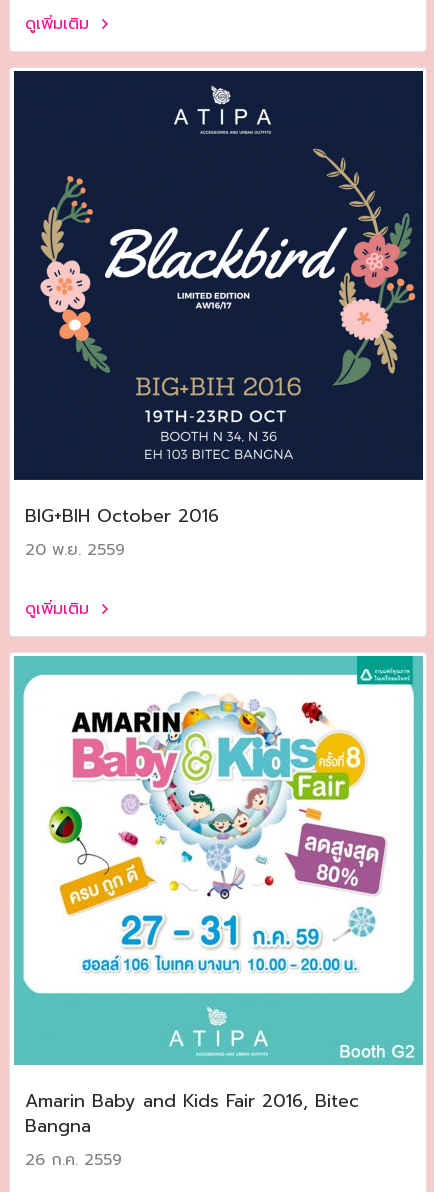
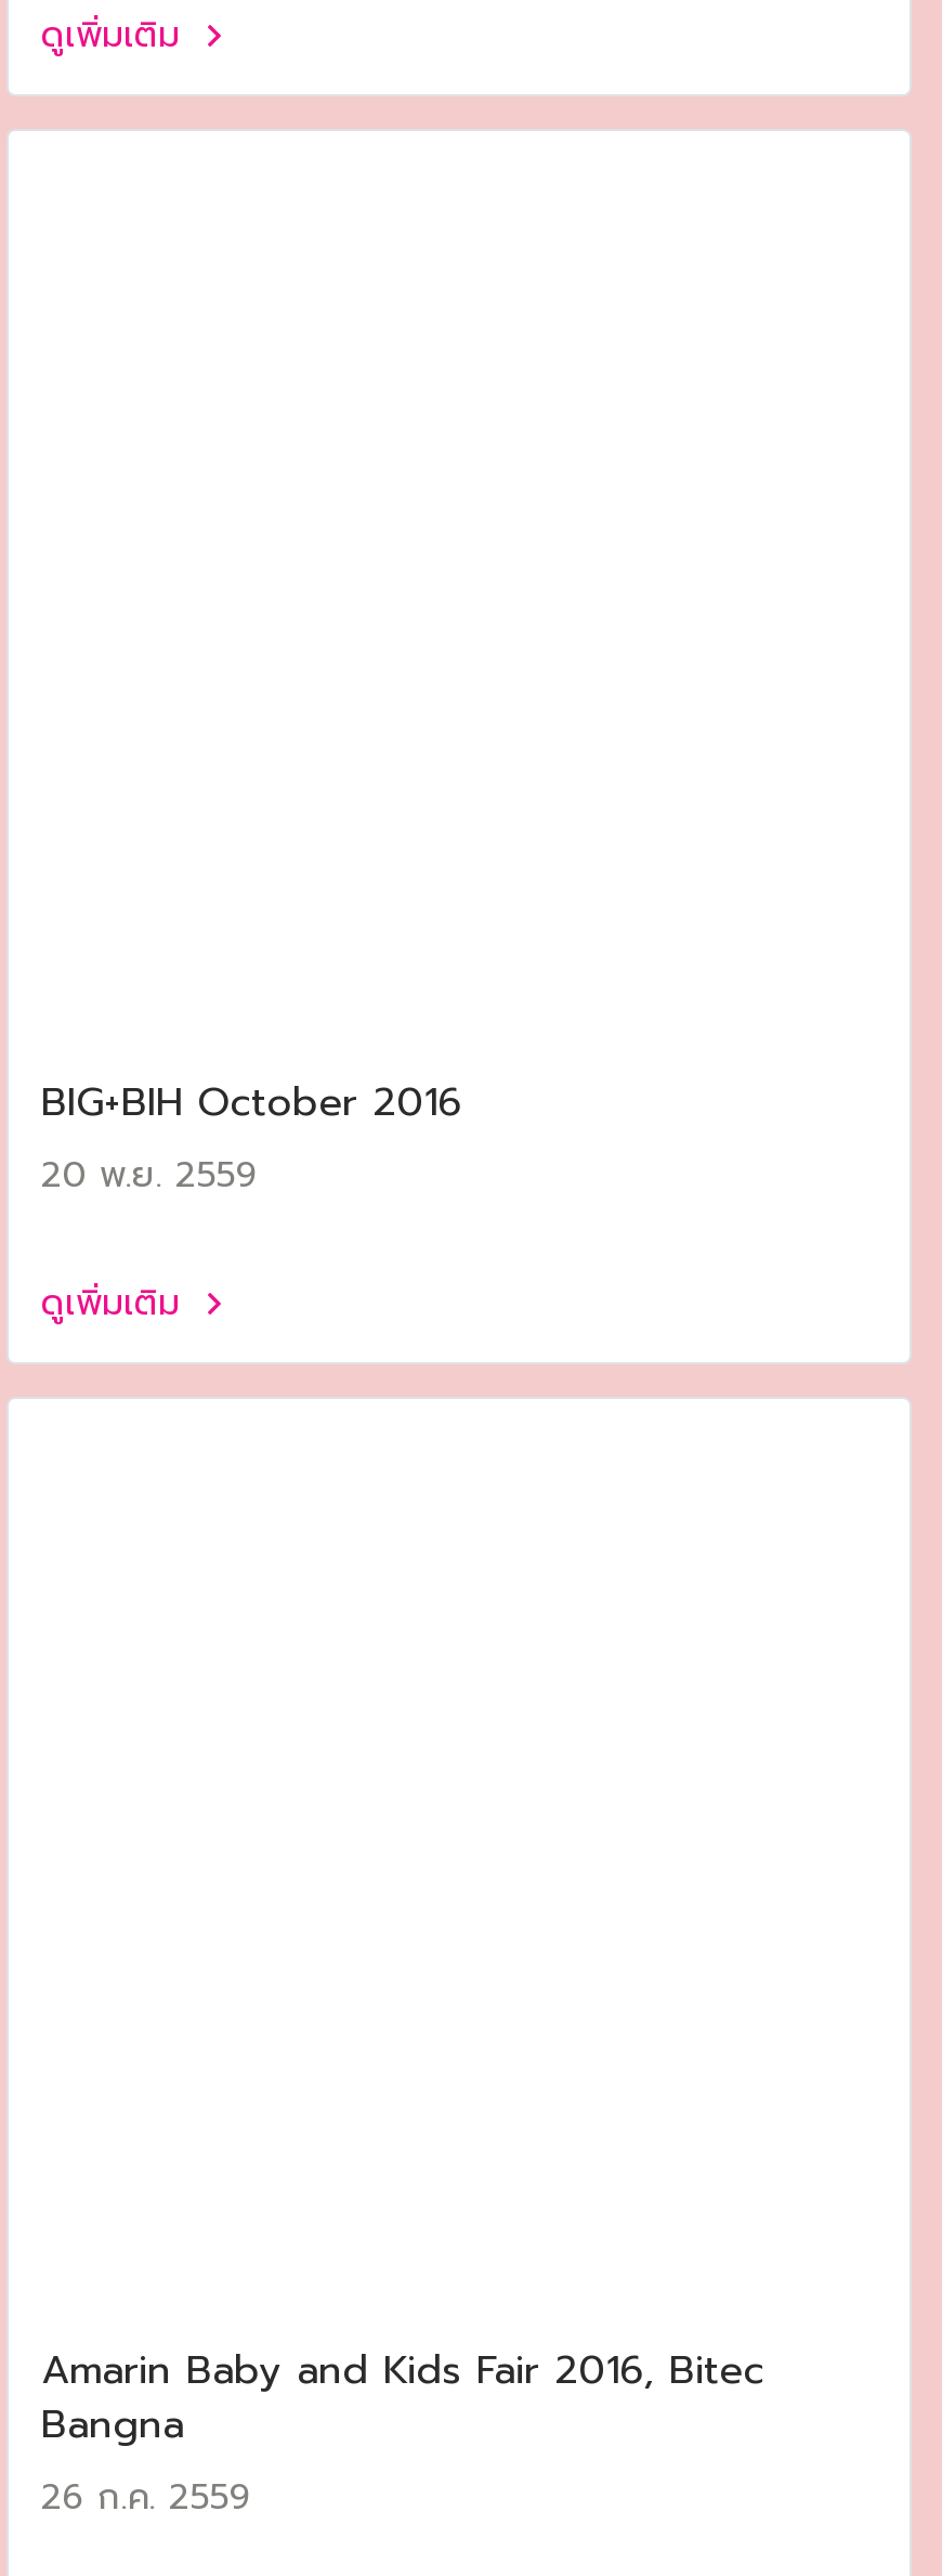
[13,70,424,481] [image] -> none
[13,655,424,1066] [image] -> none

